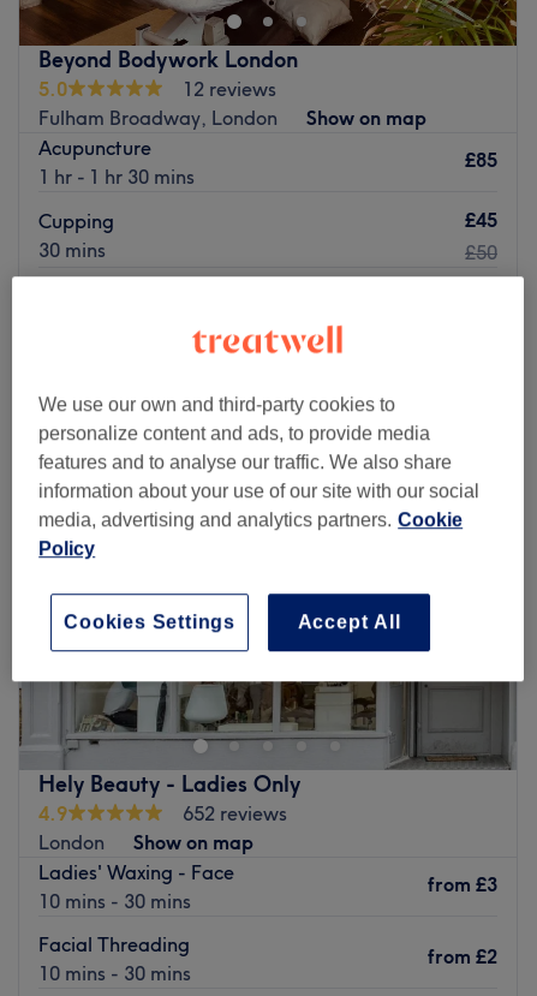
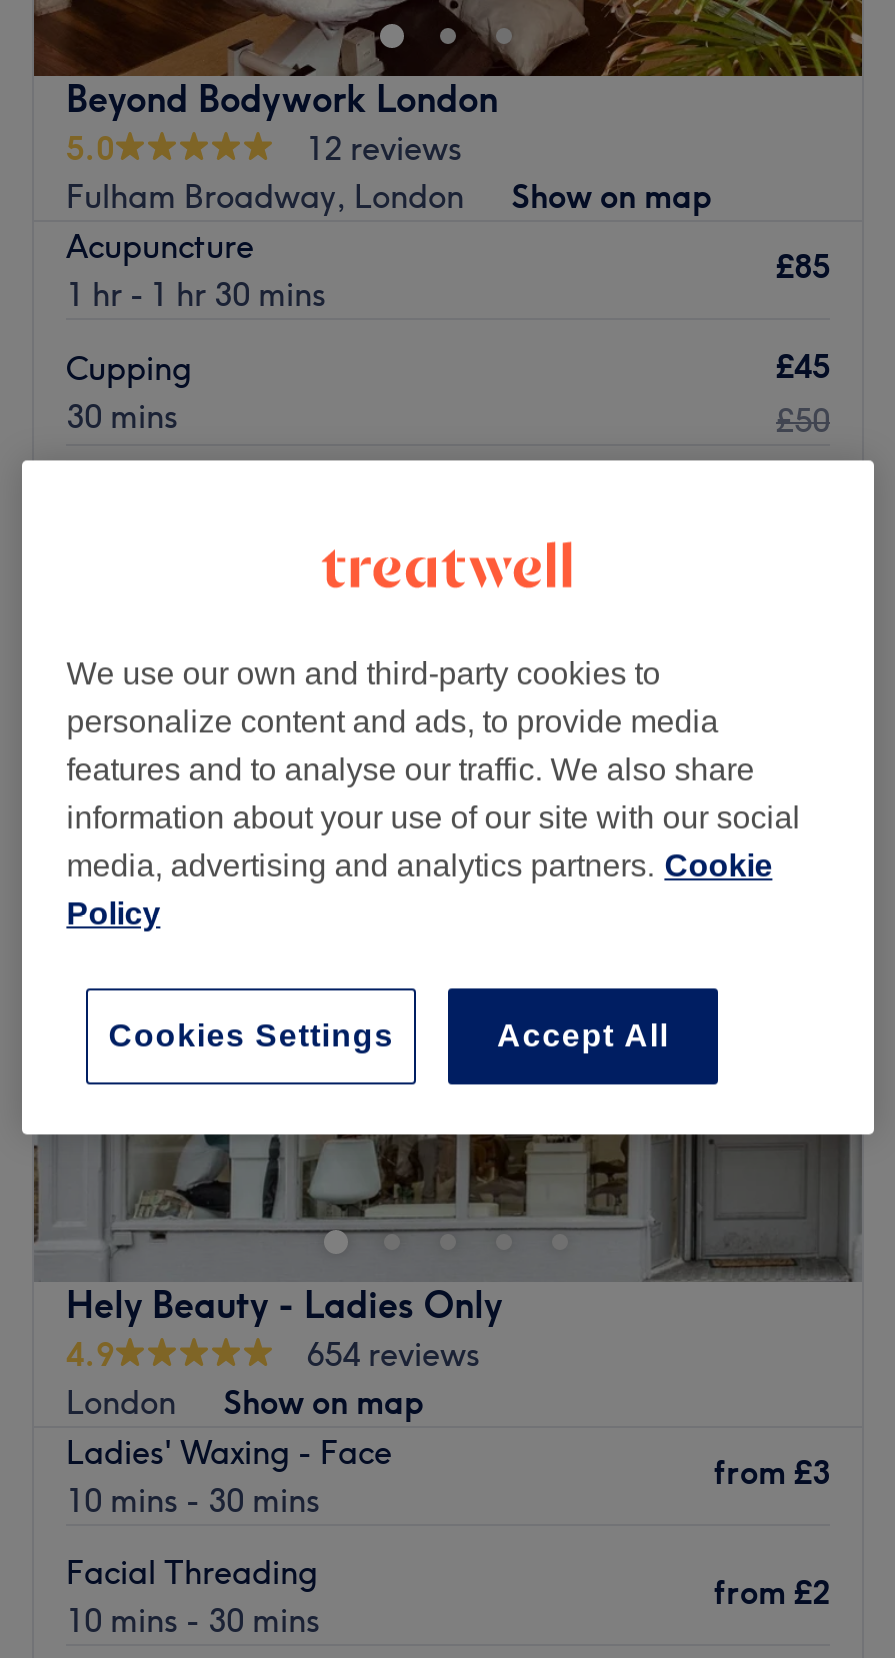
[183,801,287,825] 652 reviews -> [306,1334,480,1374] 654 reviews

